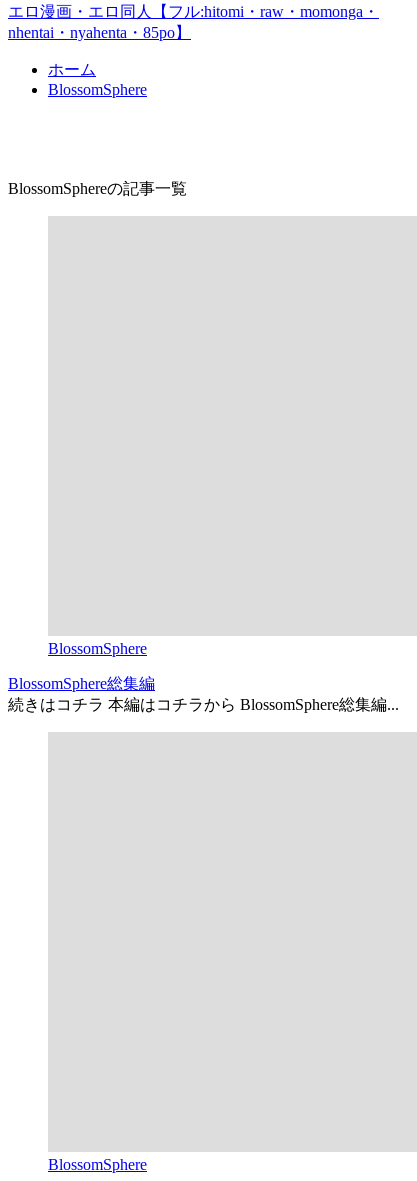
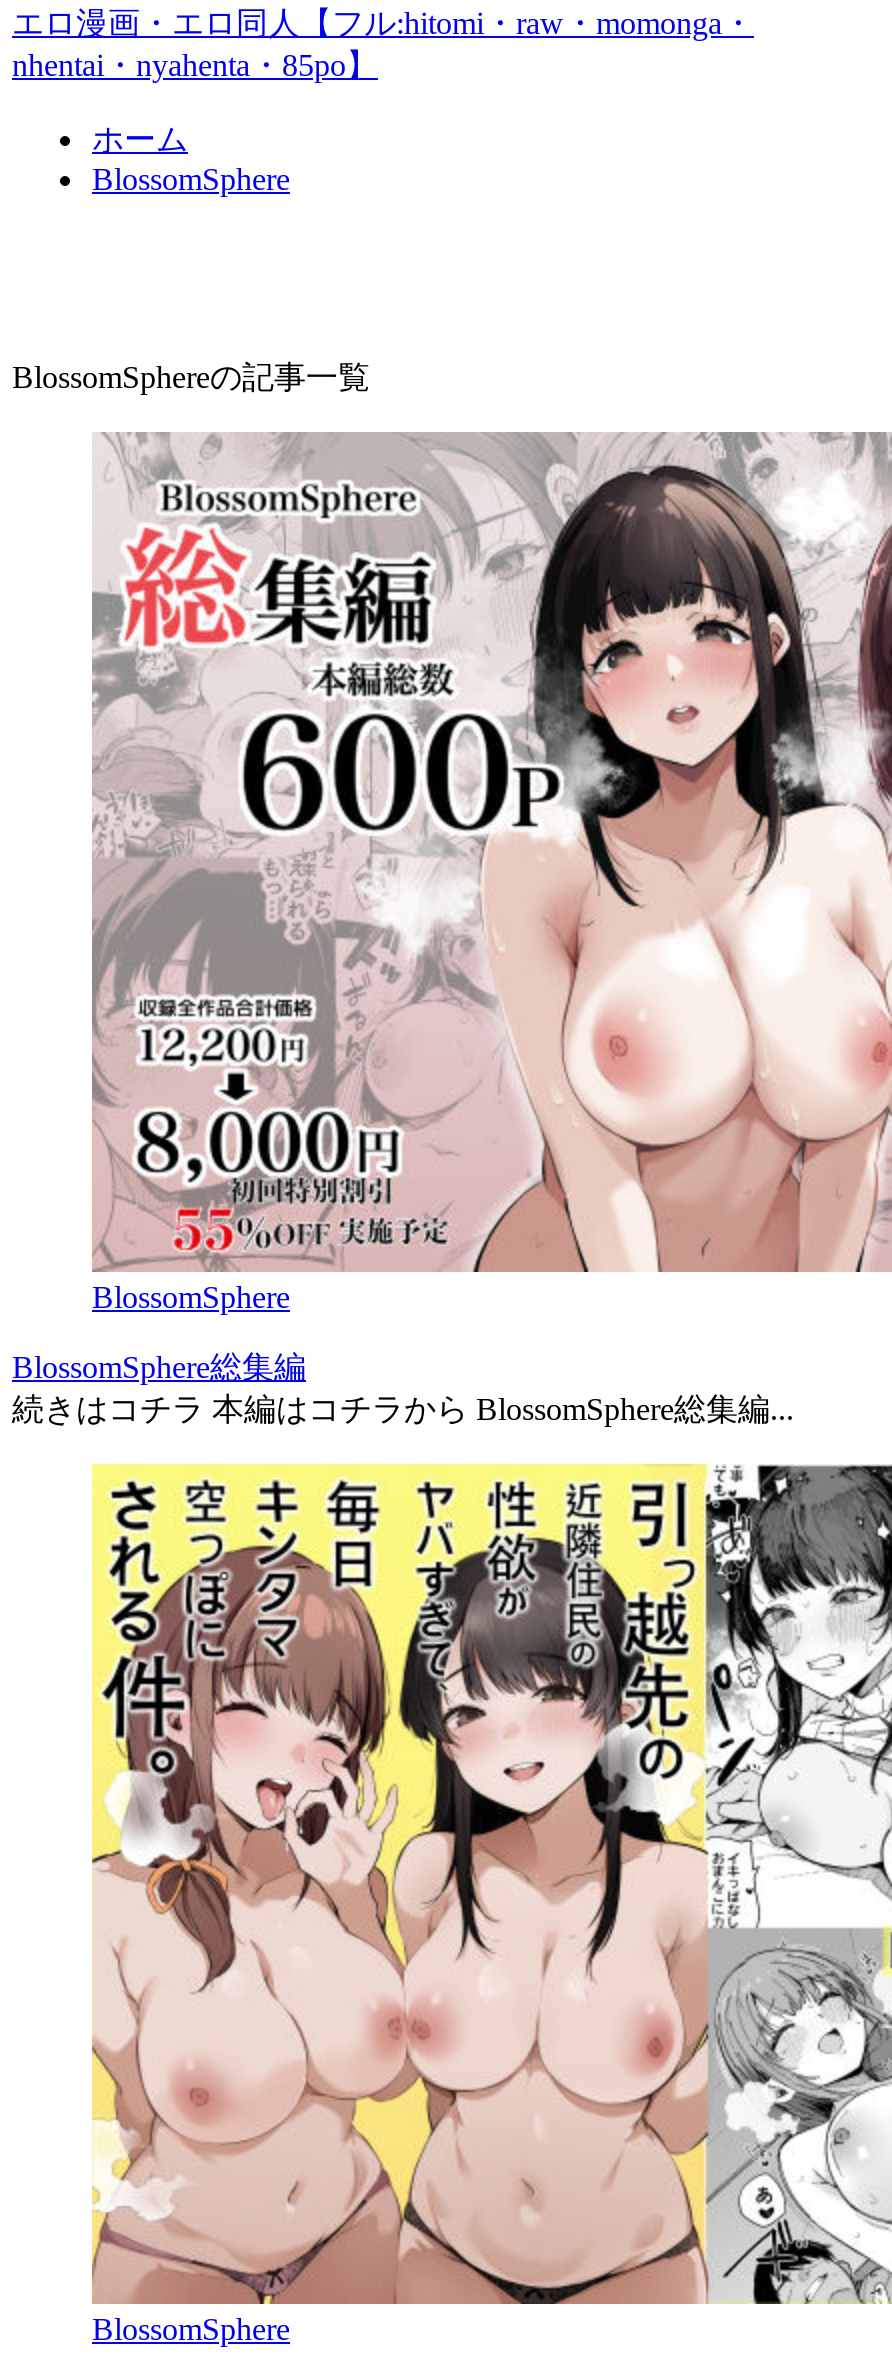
none -> [92,432,886,1274] [image]
none -> [92,1464,886,2306] [image]

